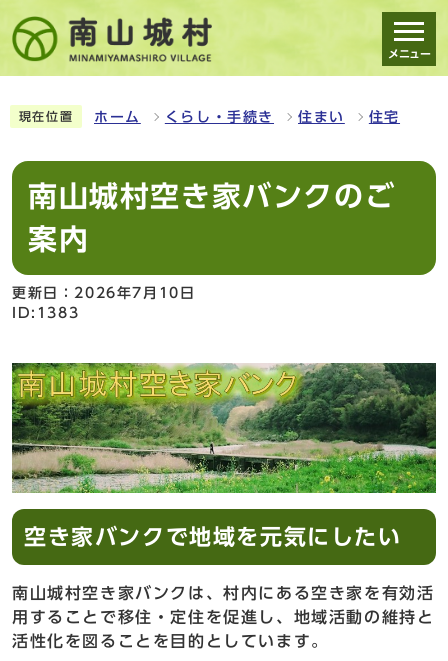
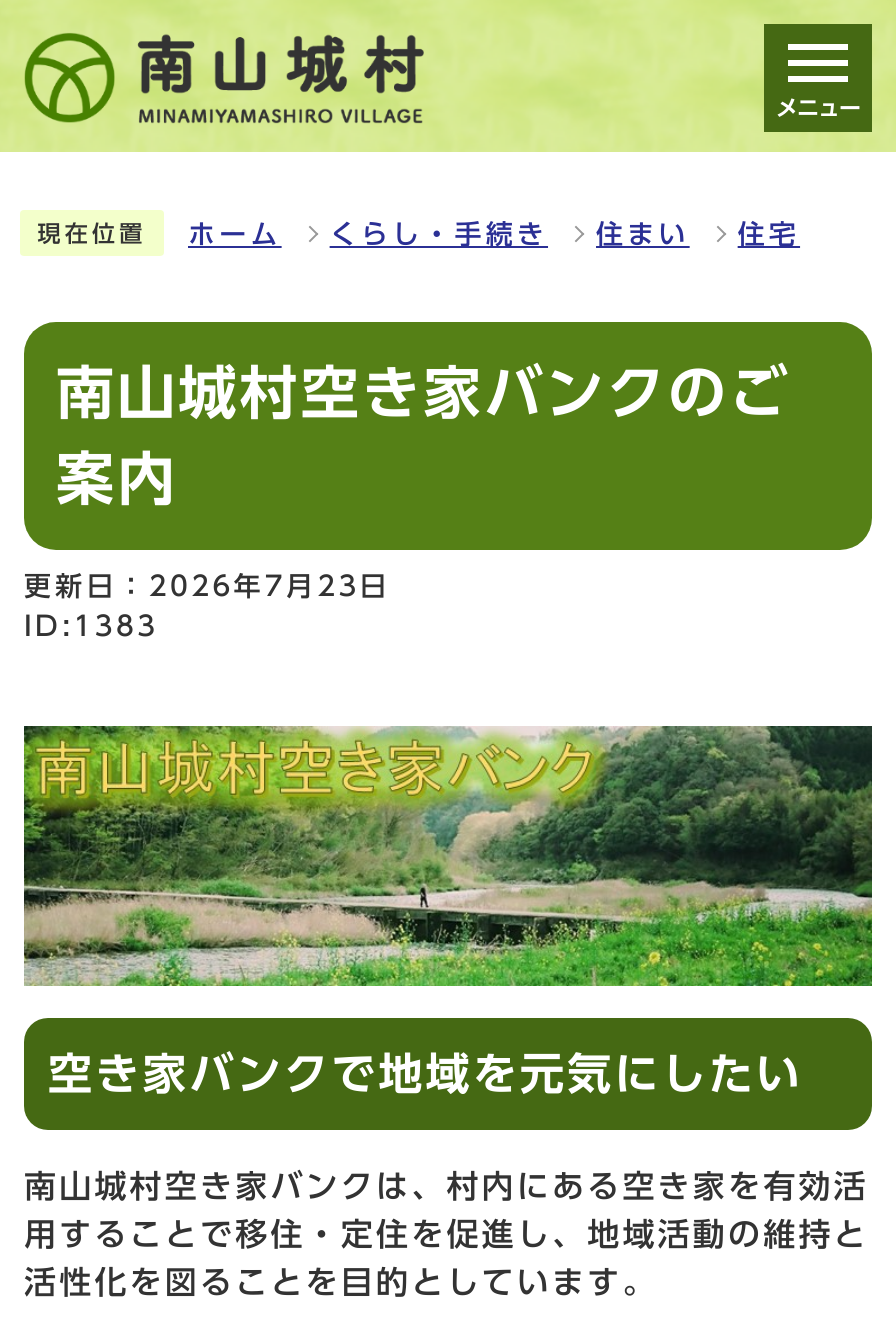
[12,286,195,300] 更新日：2026年7月10日 -> [24,572,391,600] 更新日：2026年7月23日

